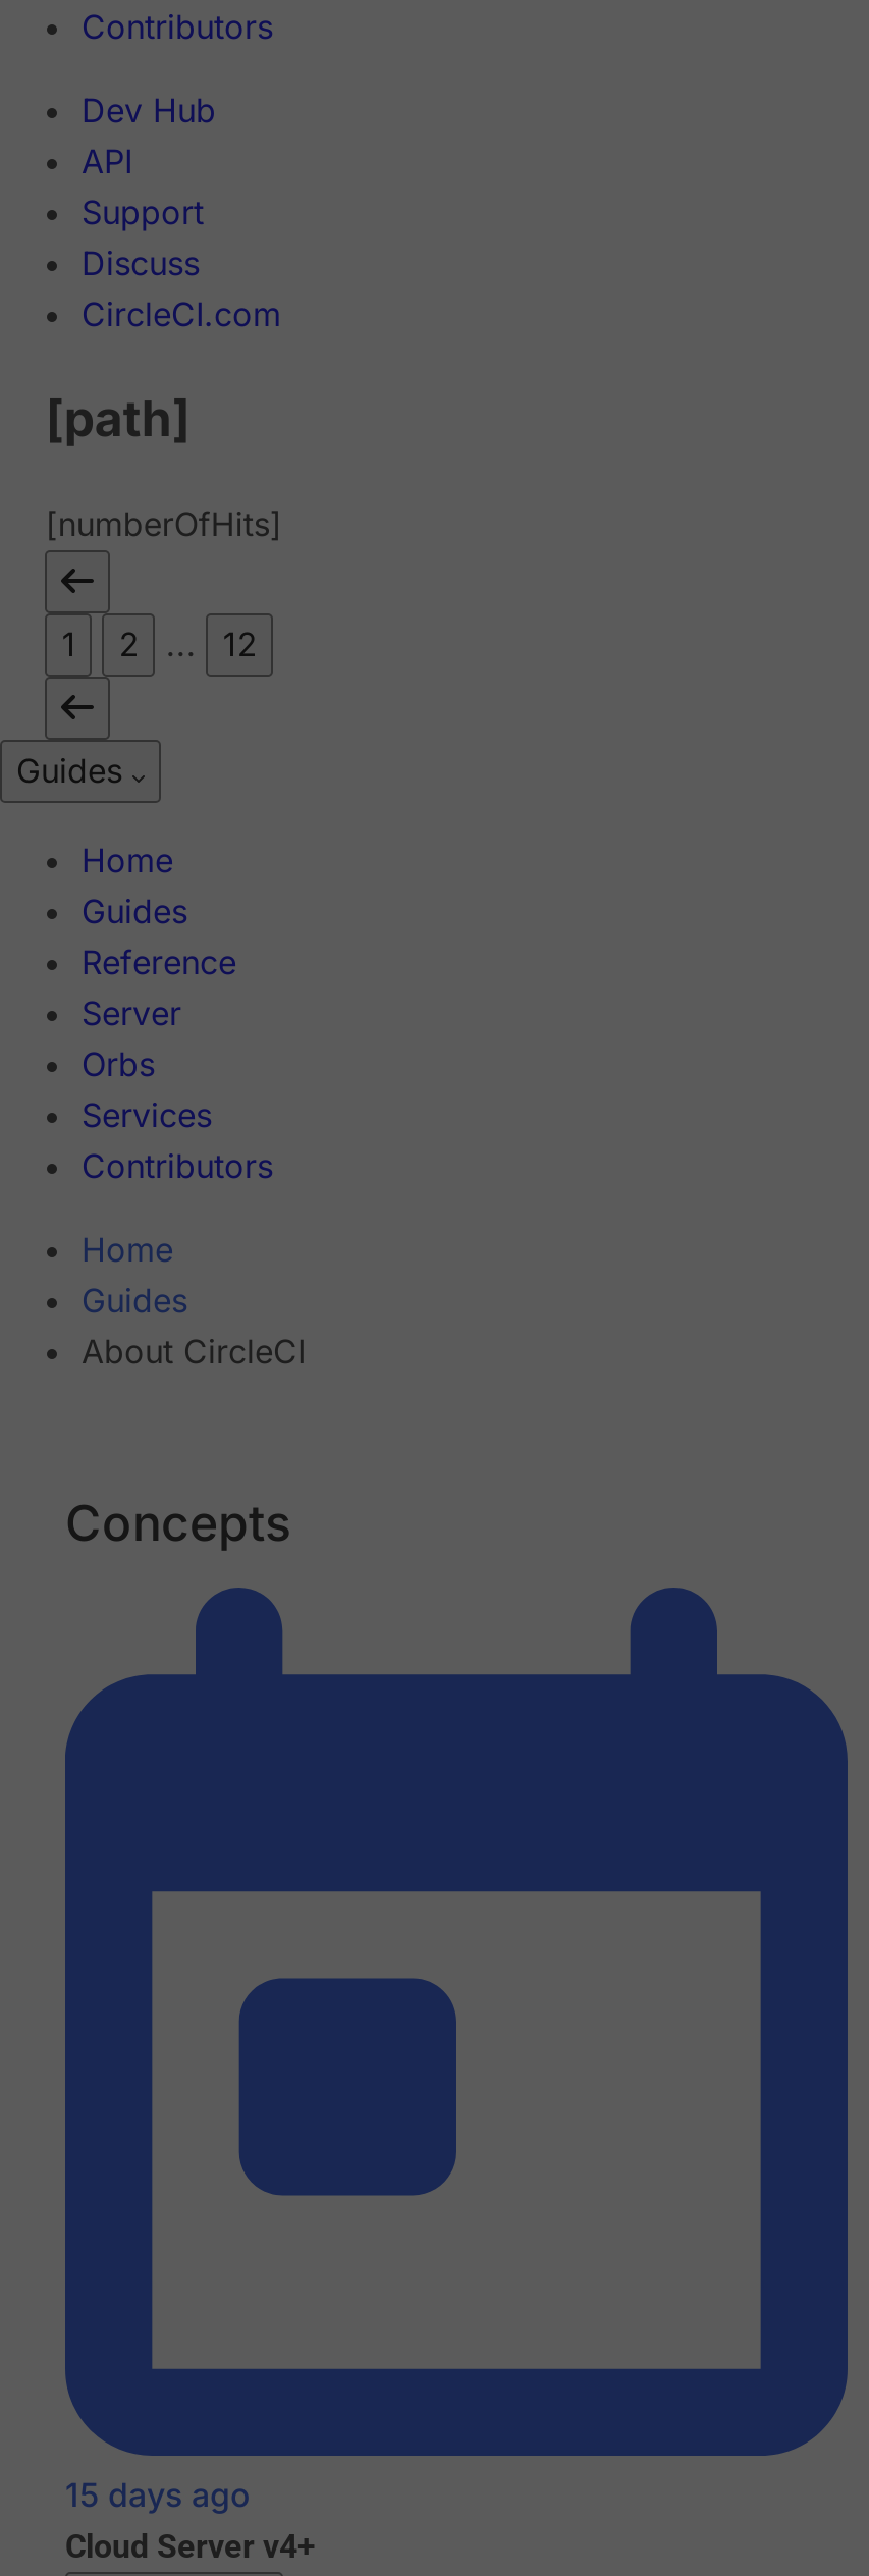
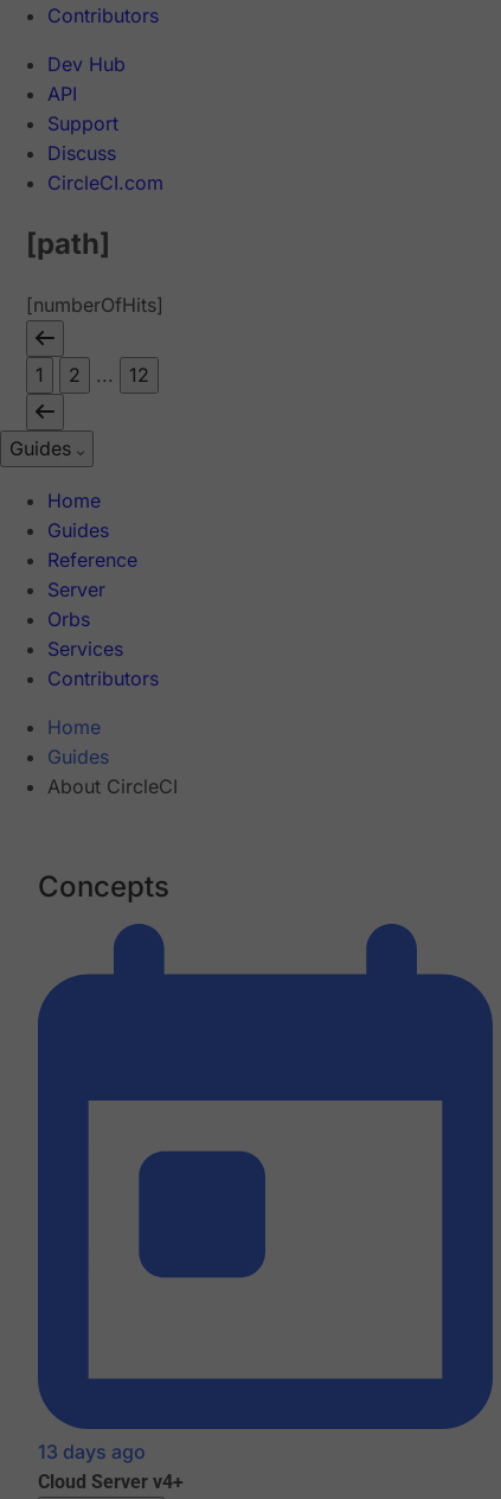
[65,2475,251,2516] 15 days ago -> [38,1440,146,1464] 13 days ago

